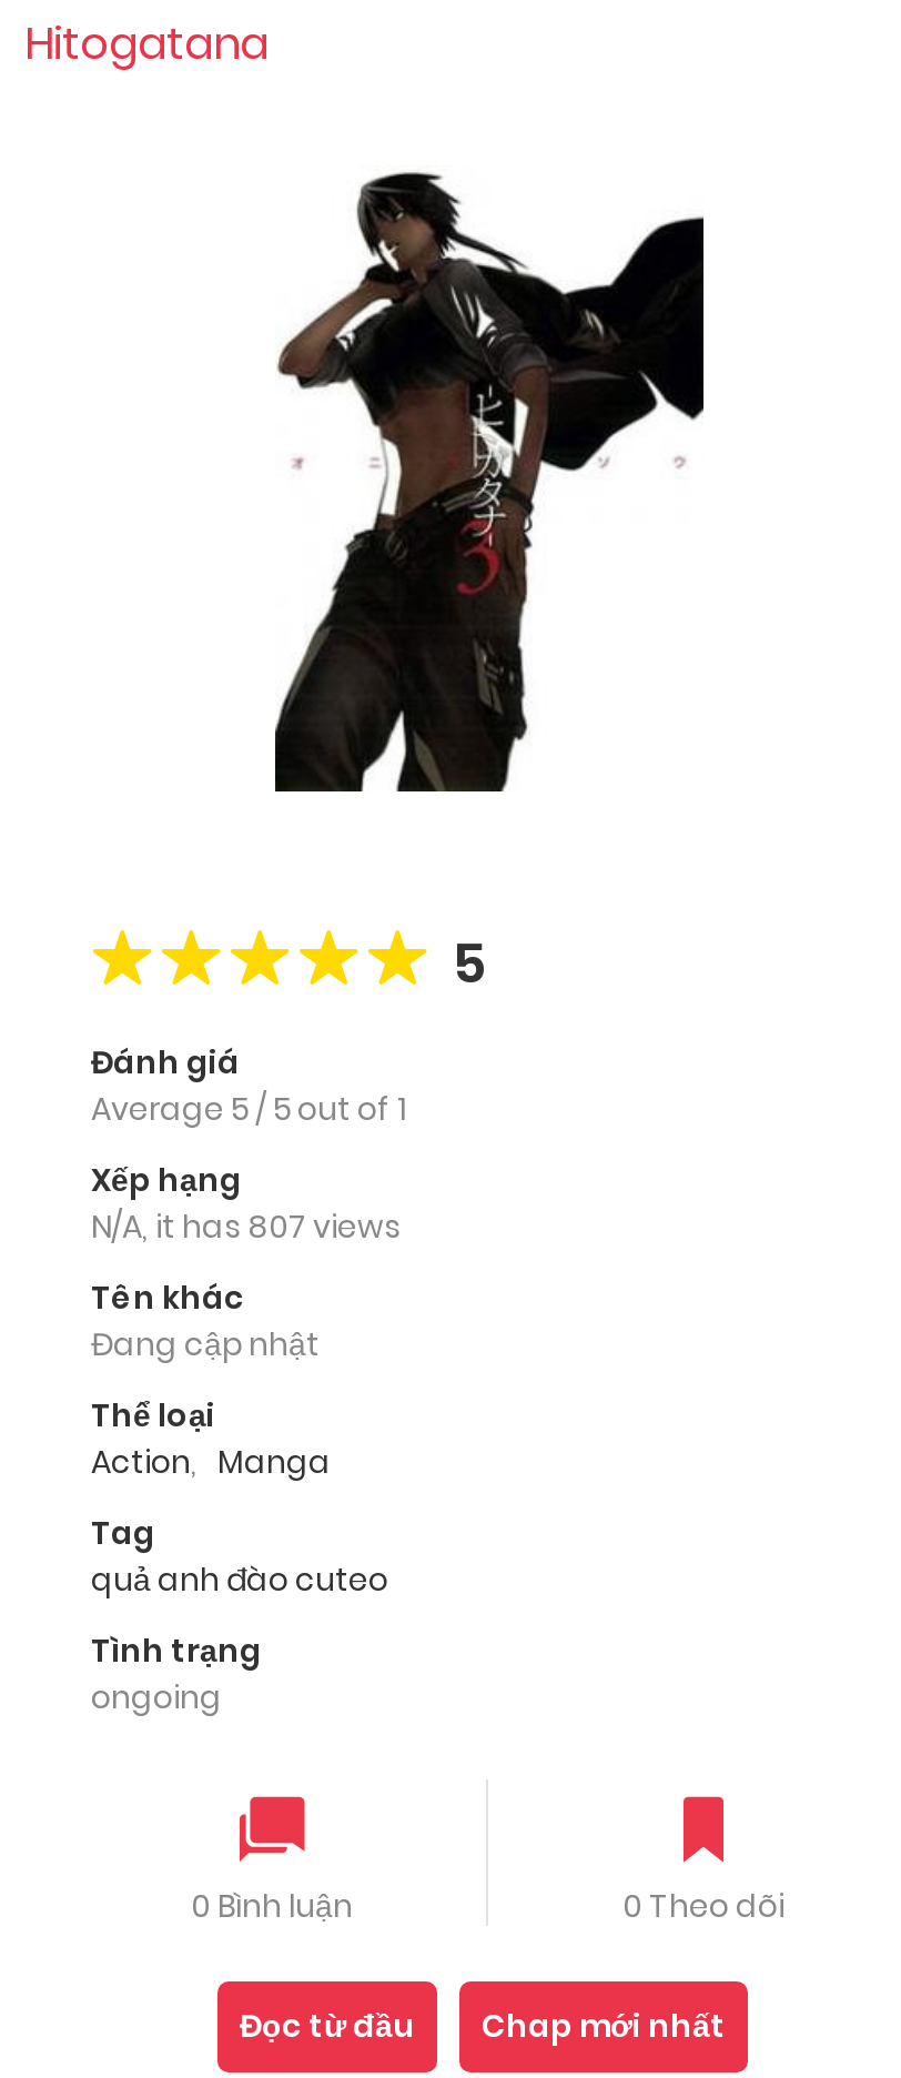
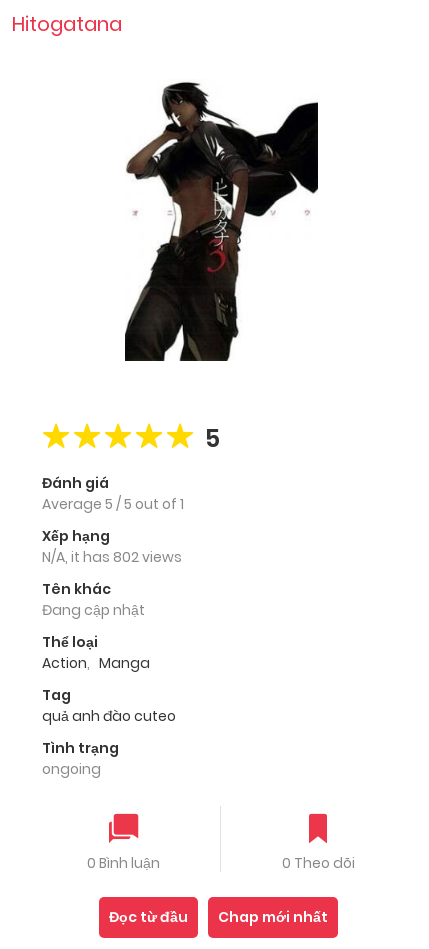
[91,1205,402,1250] N/A, it has 807 views -> [42,547,182,567] N/A, it has 802 views

